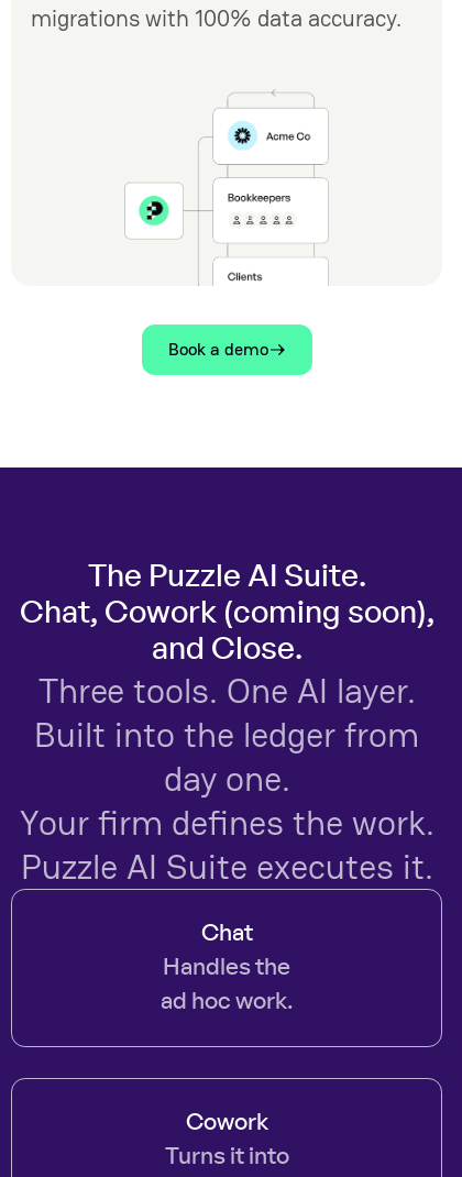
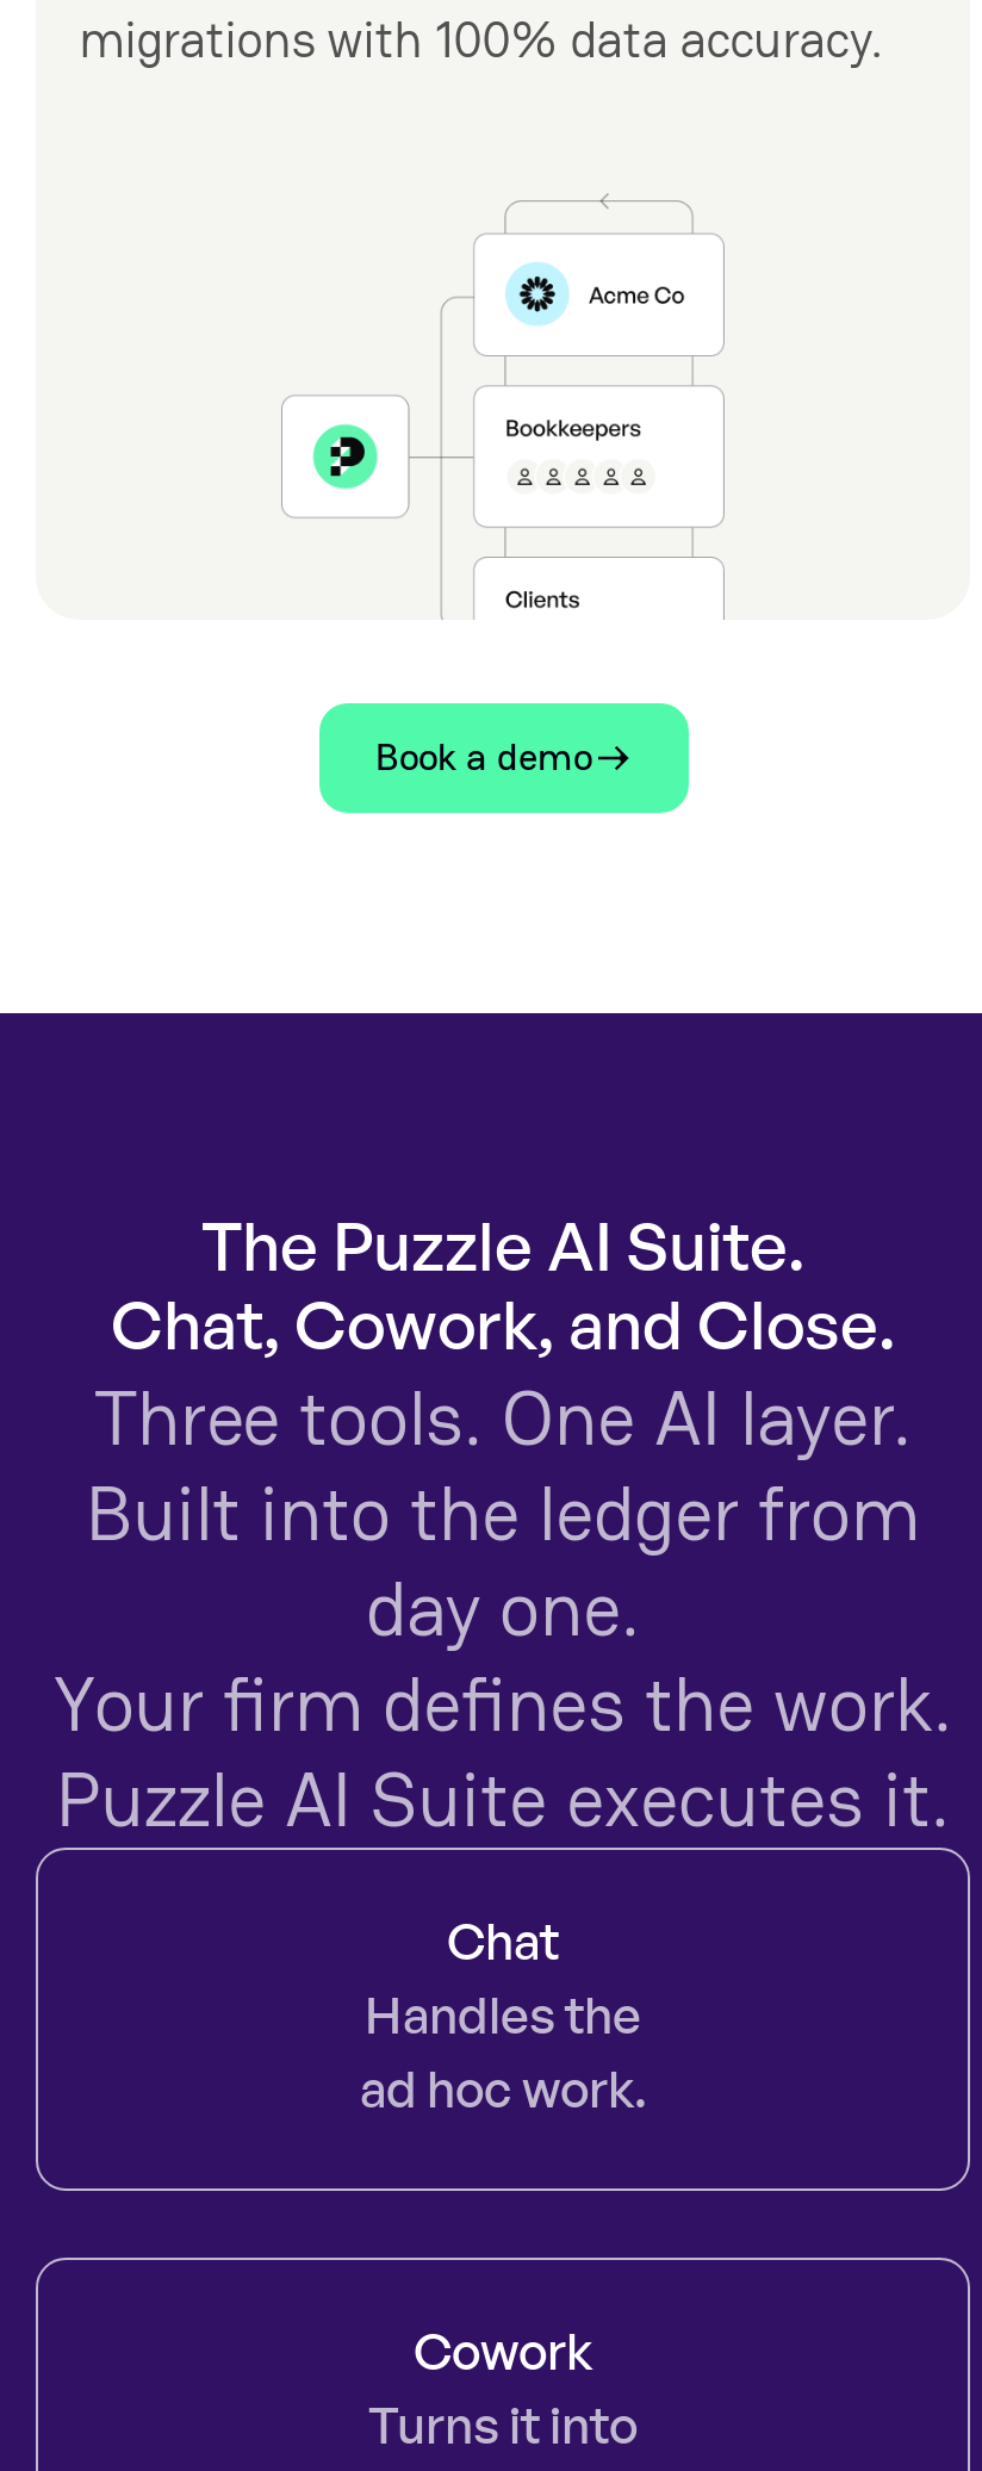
[19,598,434,665] Chat, Cowork (coming soon), | and Close. -> [111,1297,895,1364] Chat, Cowork, and Close.

